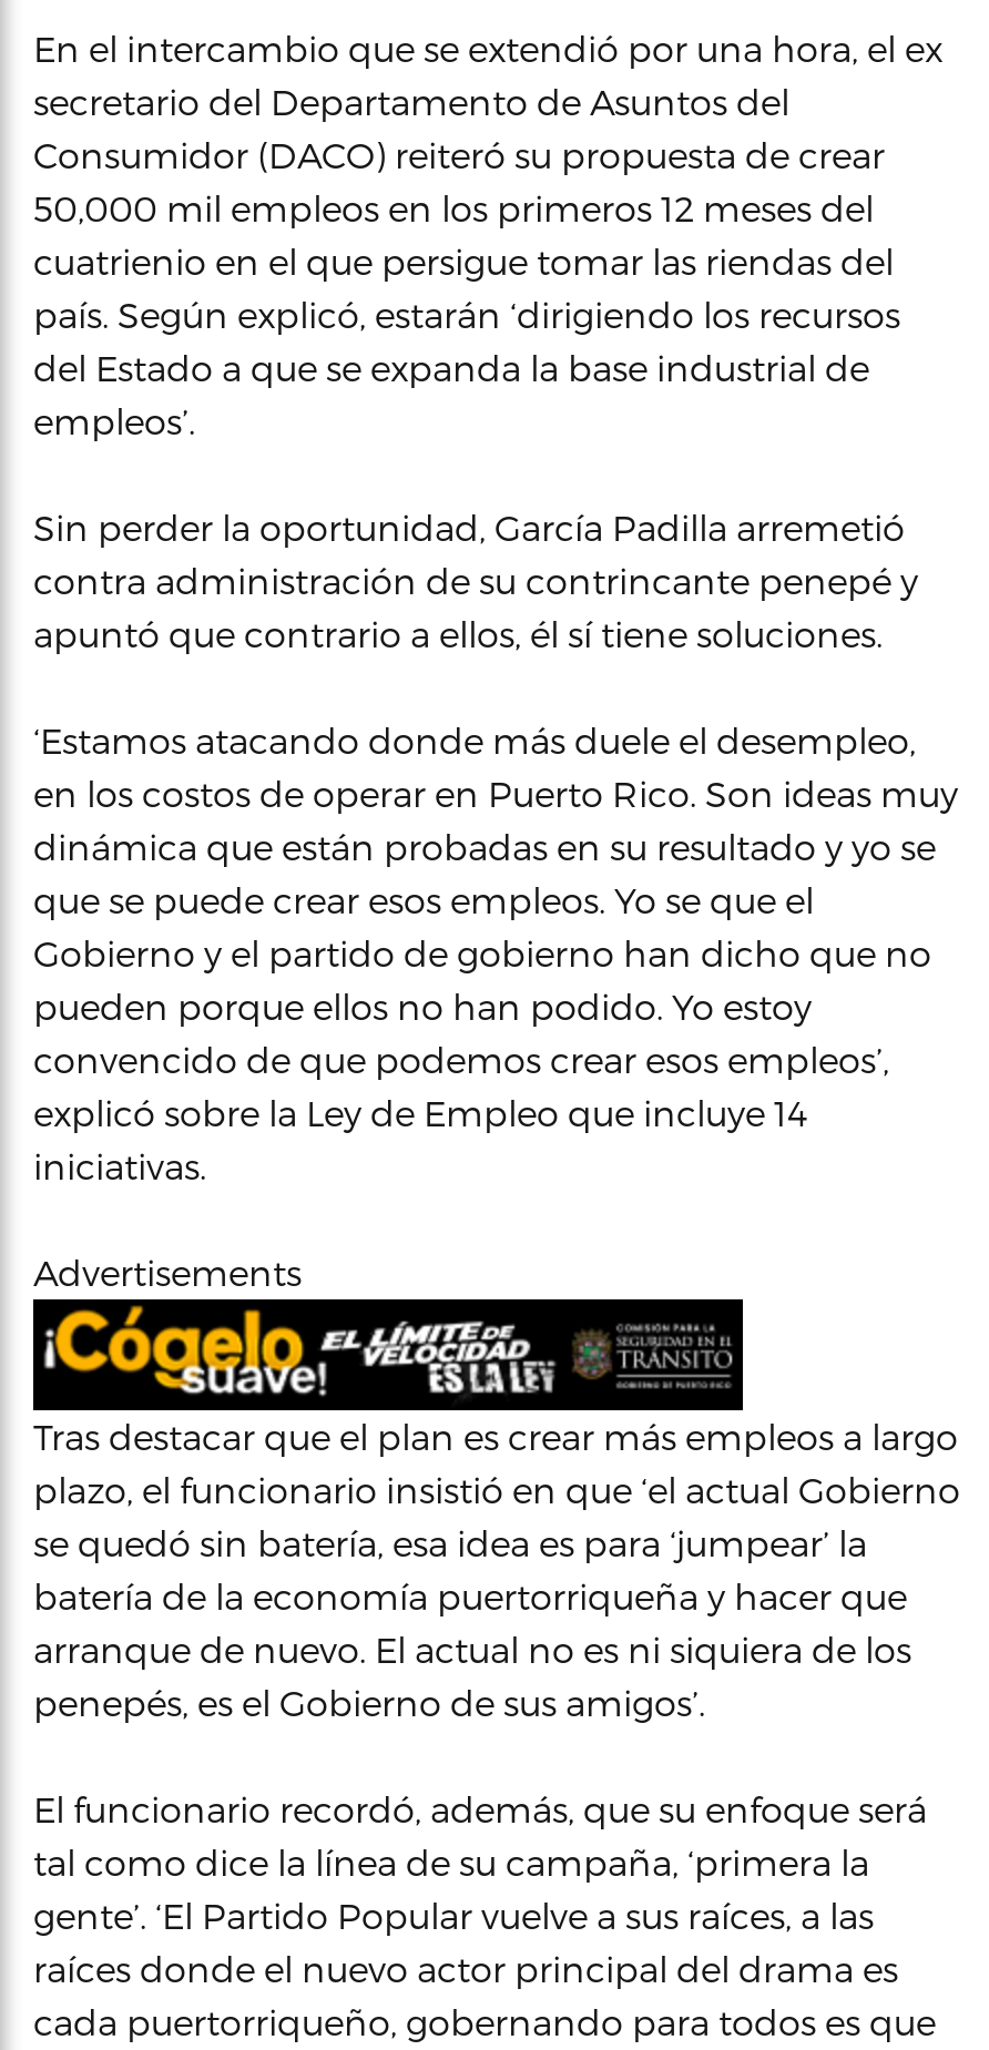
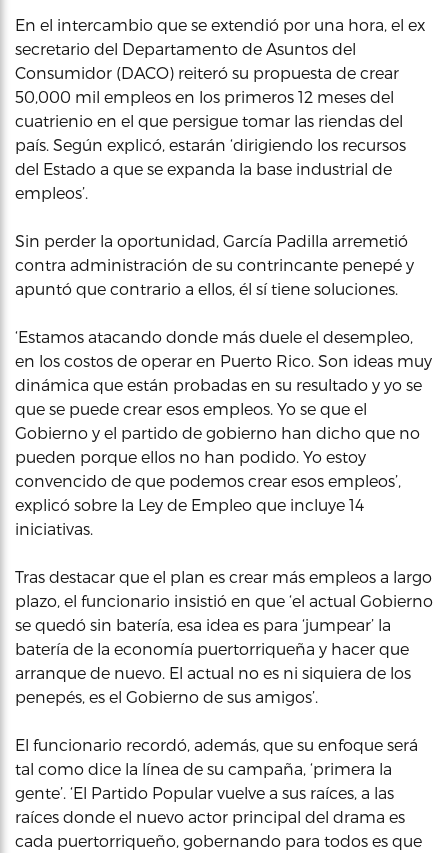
[33,1251,302,1293] Advertisements -> none
[31,1296,745,1409] [image] -> none

